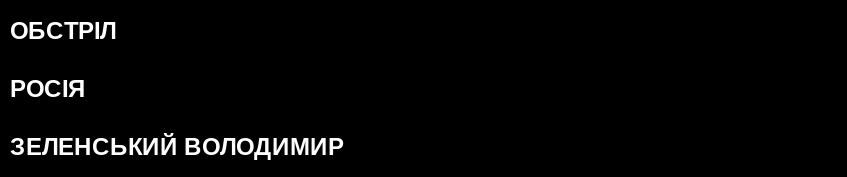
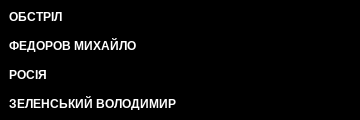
none -> [9,39,136,53] ФЕДОРОВ МИХАЙЛО

